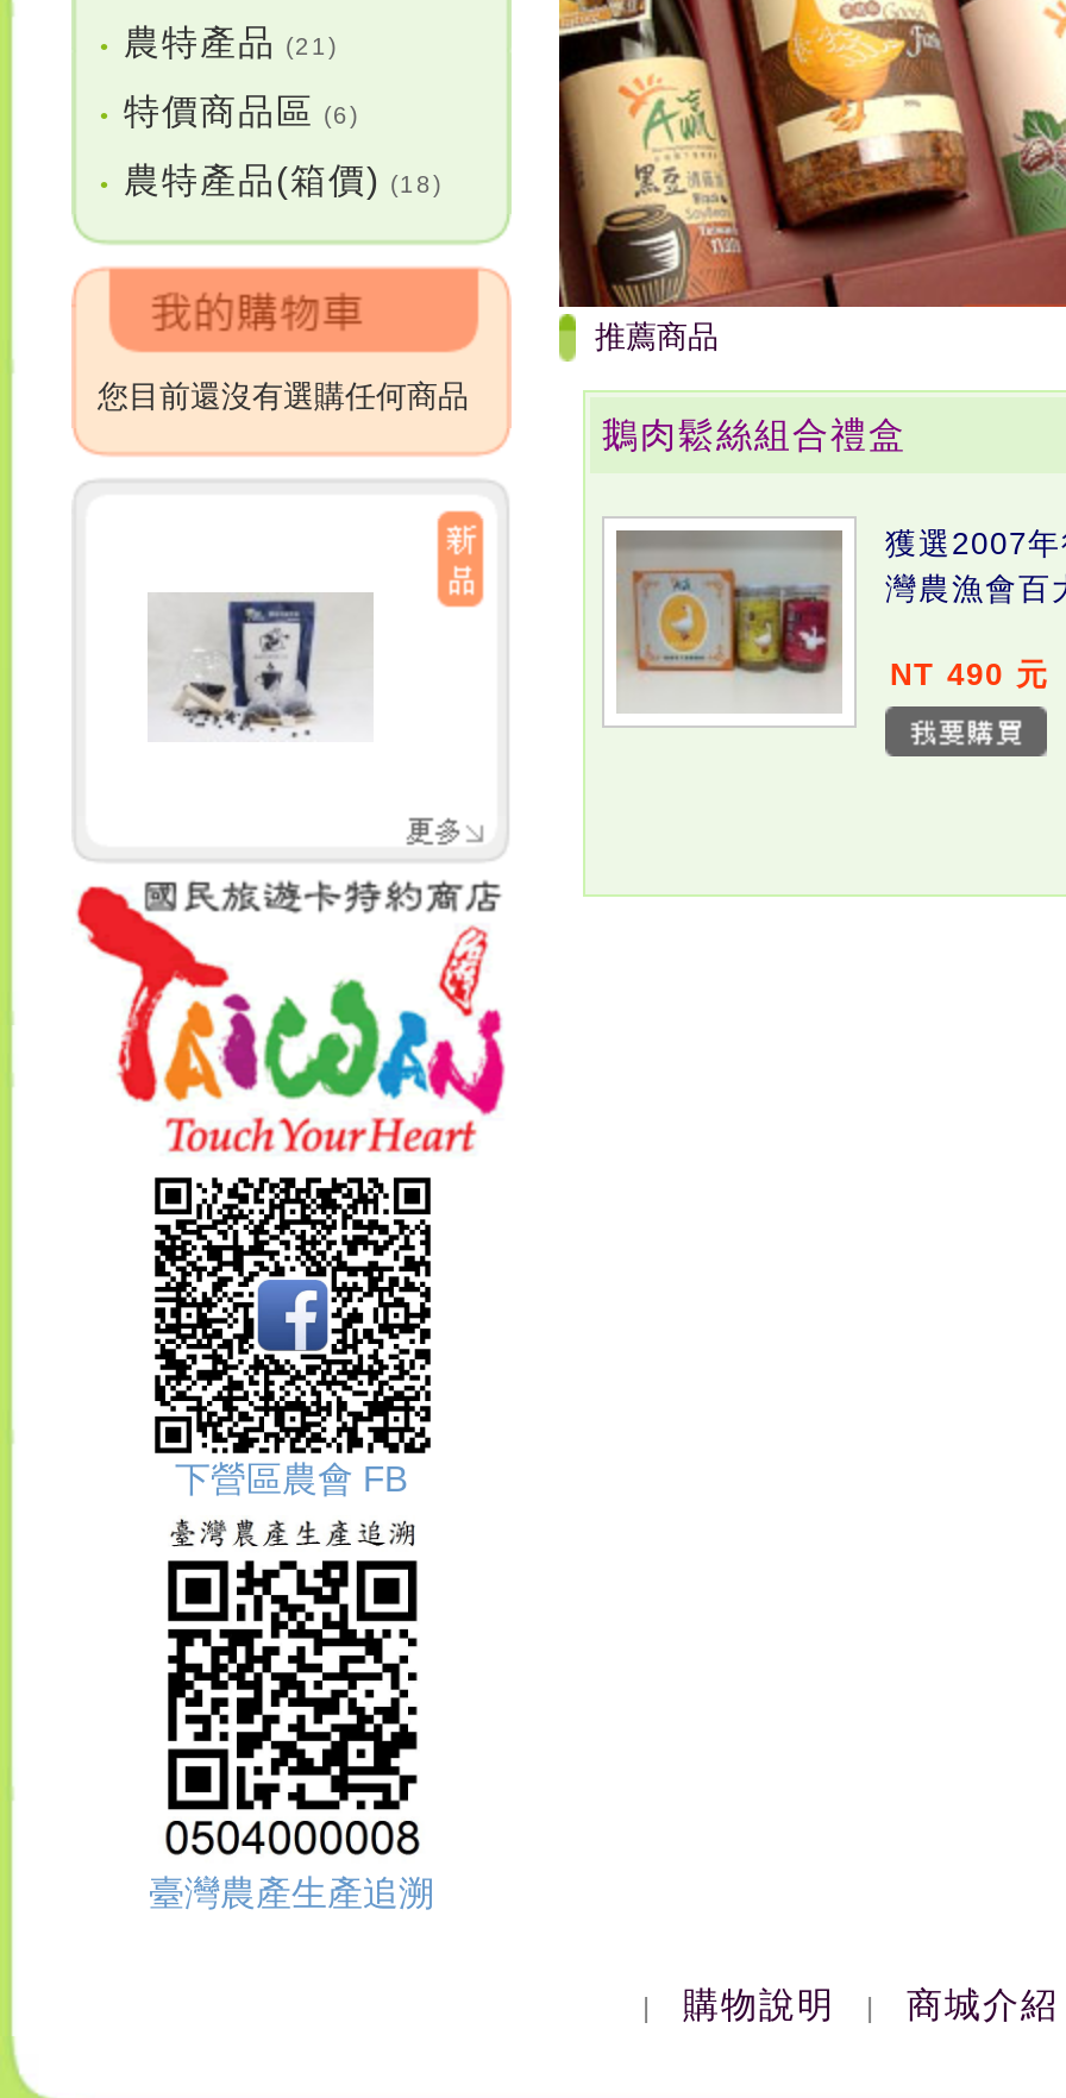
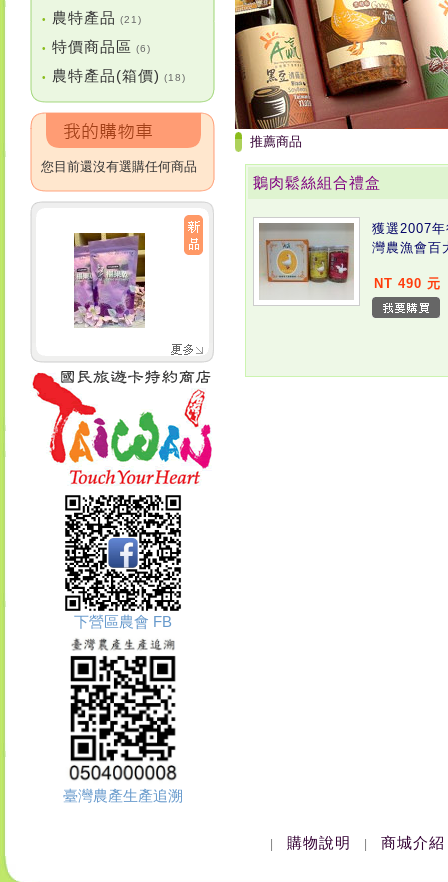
[148,554,374,778] [image] -> [63,232,156,328] [image]

